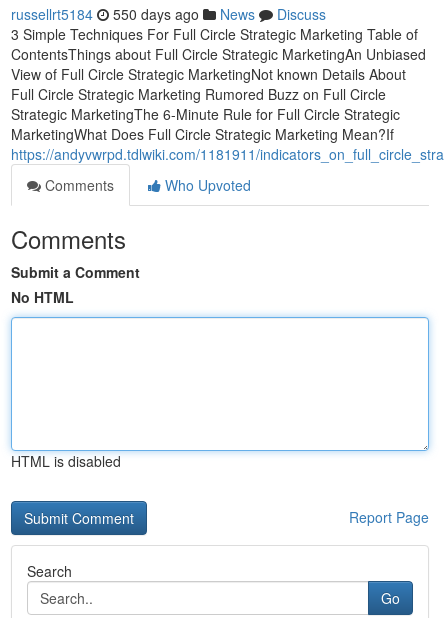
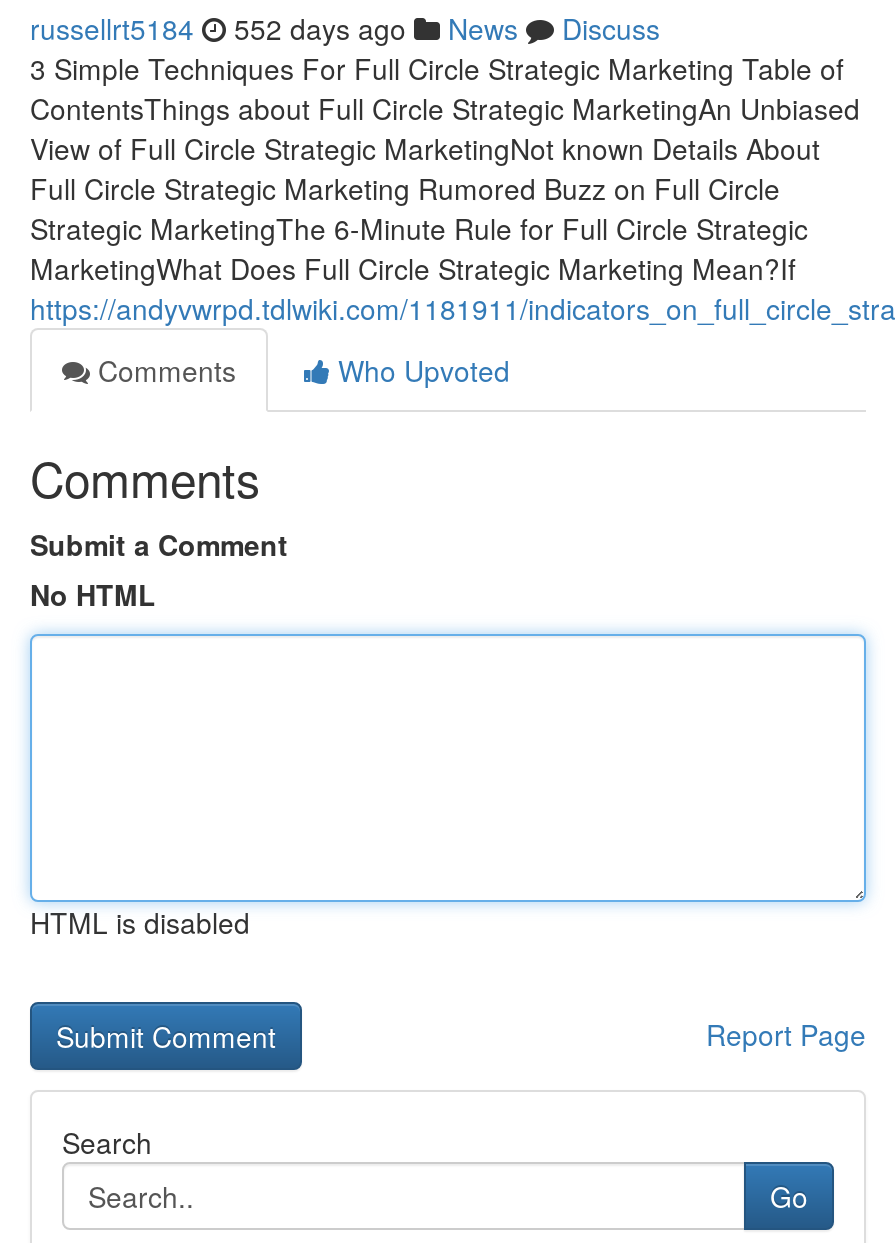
[11,4,326,24] russellrt5184 550 days ago News Discuss -> [30,8,660,48] russellrt5184 552 days ago News Discuss

